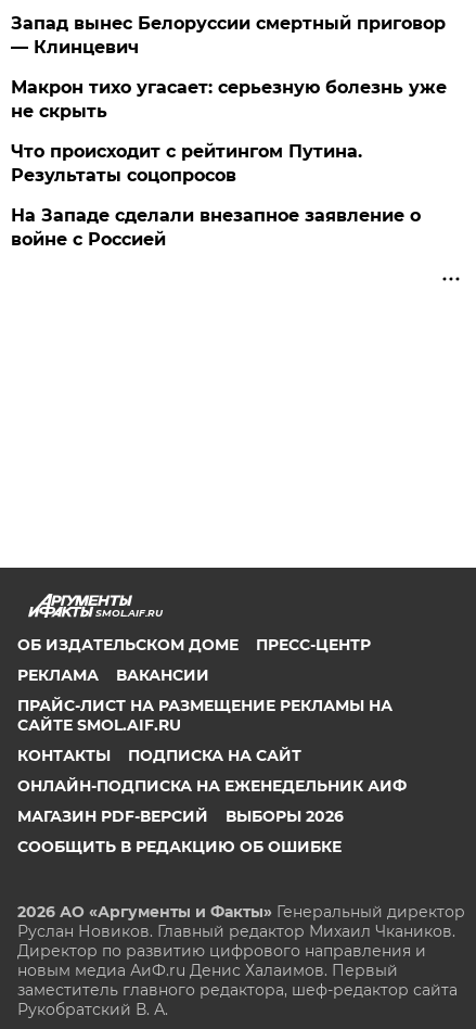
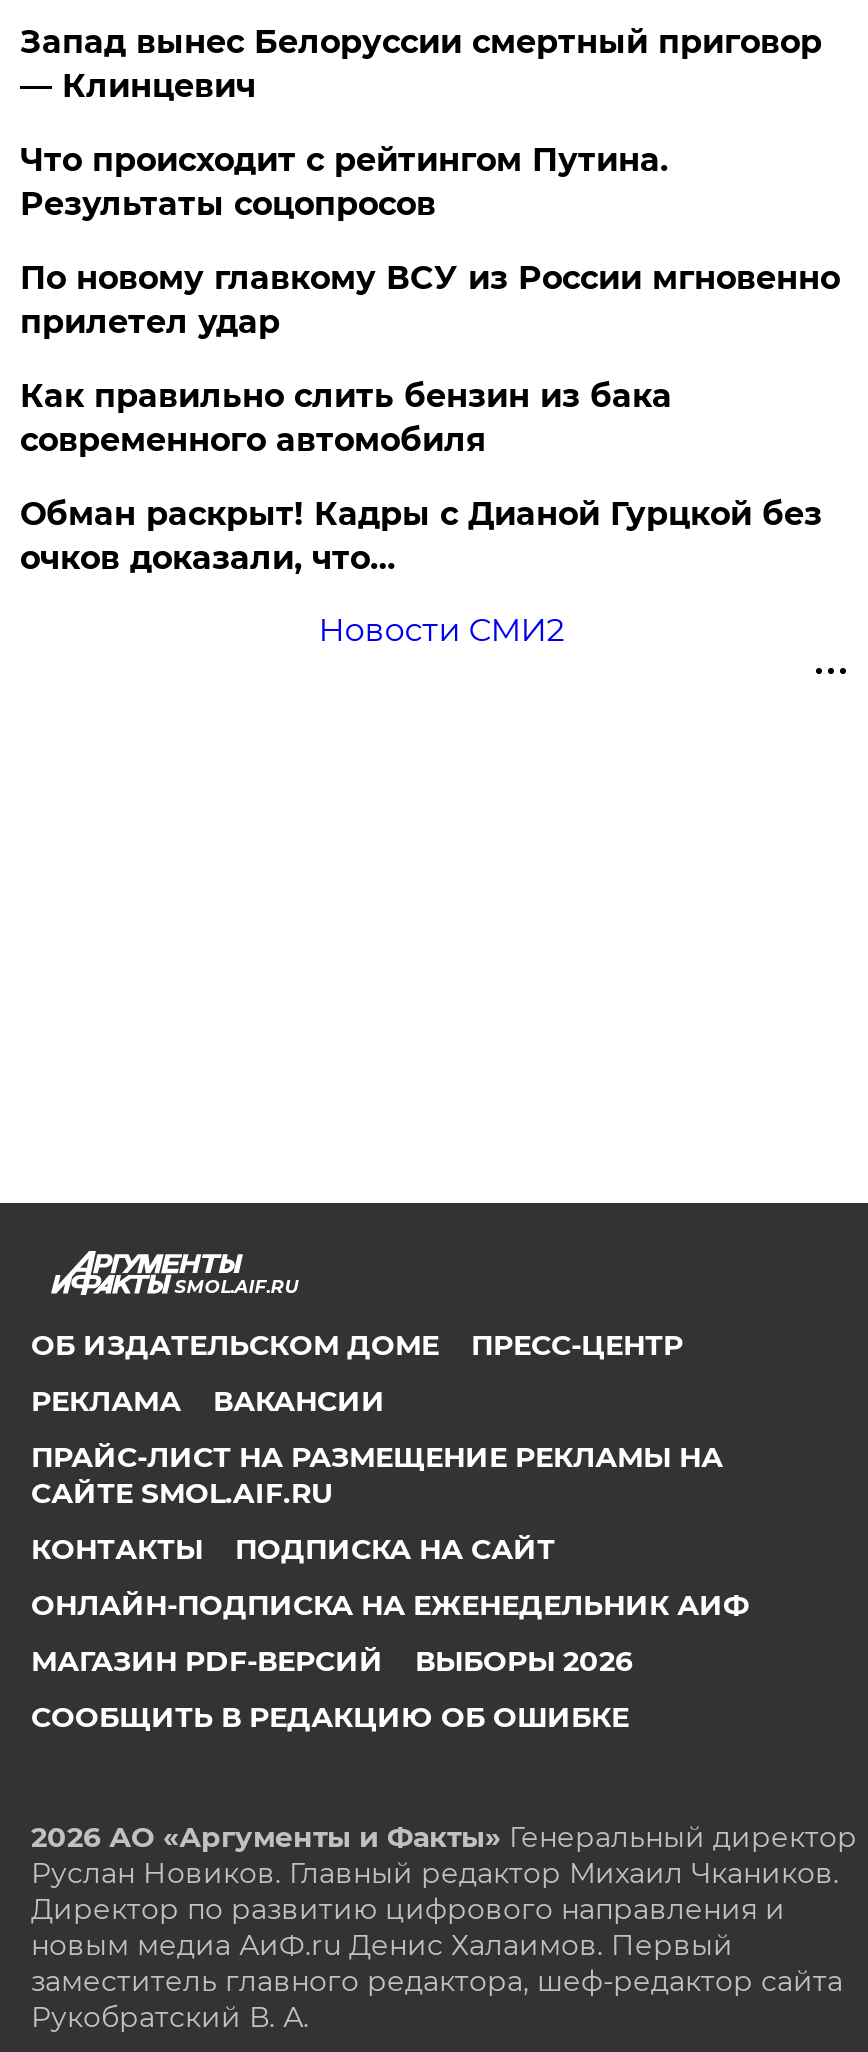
[11,77,447,122] Макрон тихо угасает: серьезную болезнь уже | не скрыть -> none
moved [11,141,363,186] -> [20,141,668,223]: Что происходит с рейтингом Путина. | Результаты соцопросов
[11,205,421,250] На Западе сделали внезапное заявление о | войне с Россией -> [20,259,840,649] По новому главкому ВСУ из России мгновенно | прилетел удар | Как правильно слить бензин из бака | современного автомобиля | Обман раскрыт! Кадры с Дианой Гурцкой без | очков доказали, что… | Новости СМИ2

